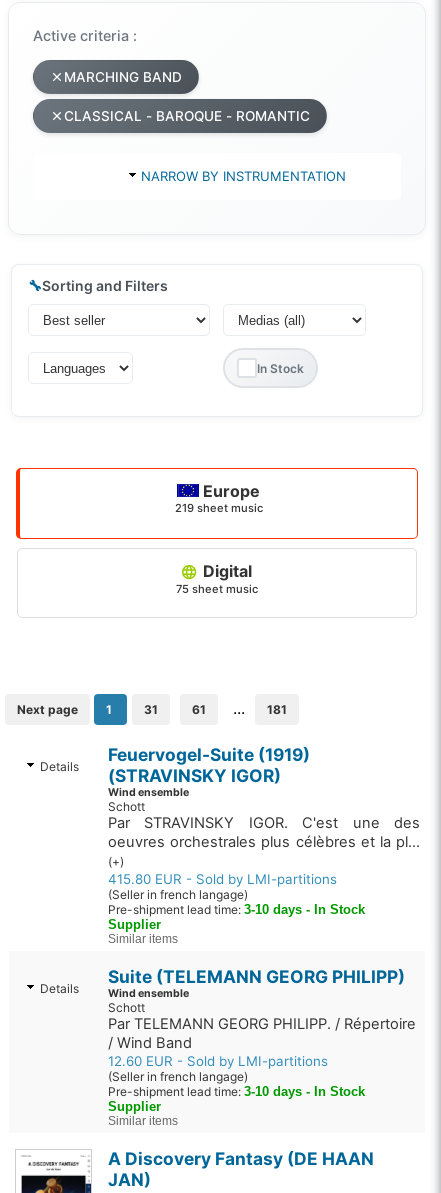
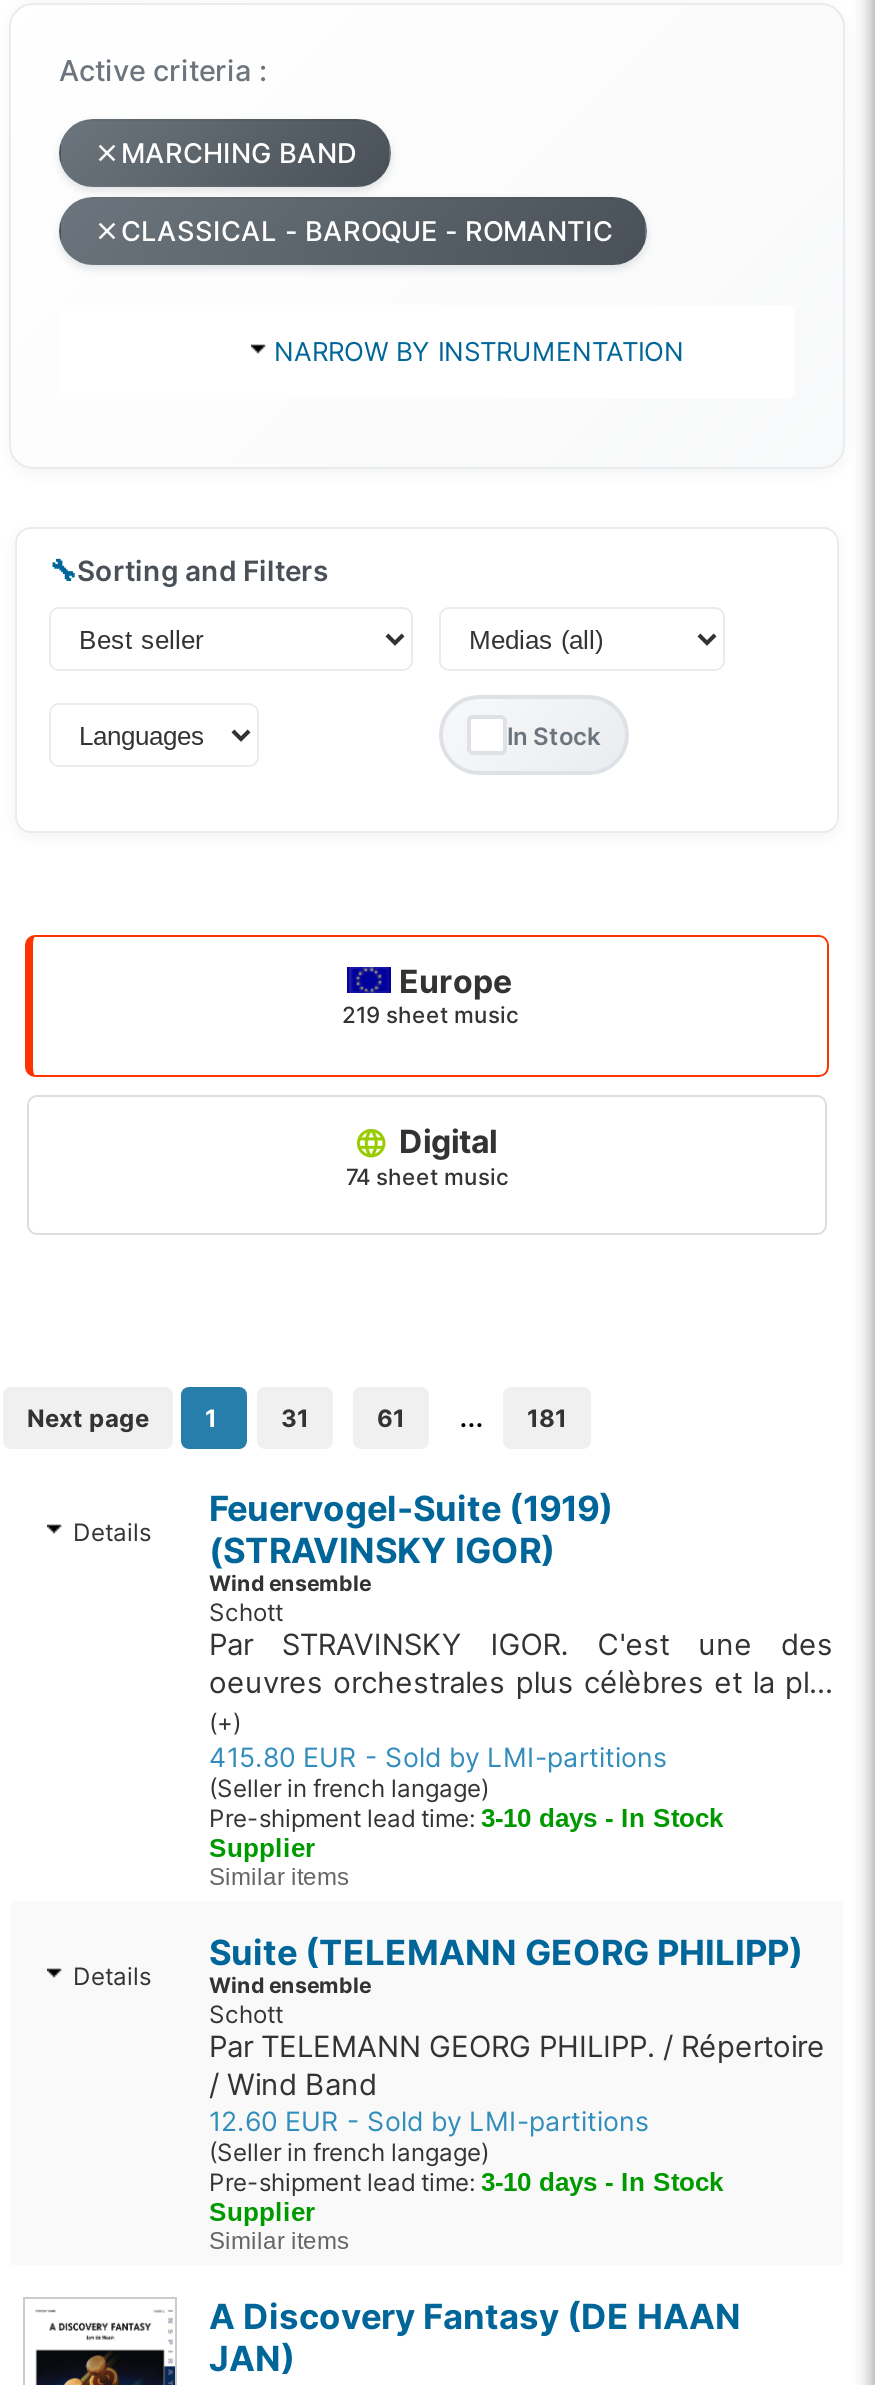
[176,581,258,595] 75 sheet music -> [346,1162,508,1190] 74 sheet music

